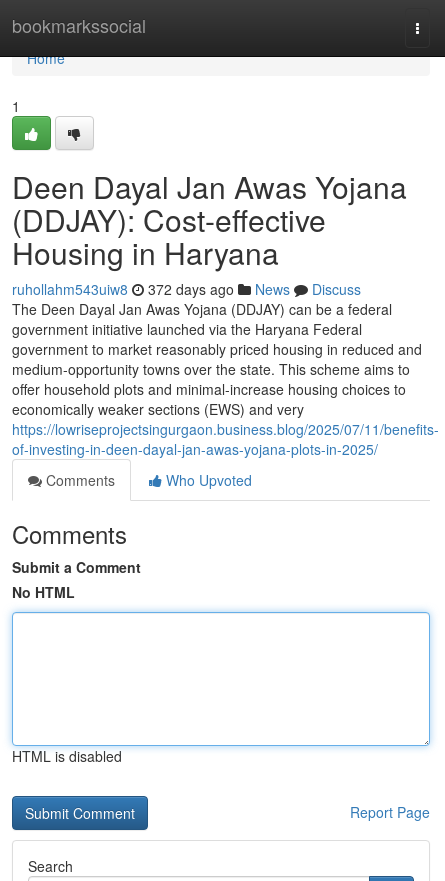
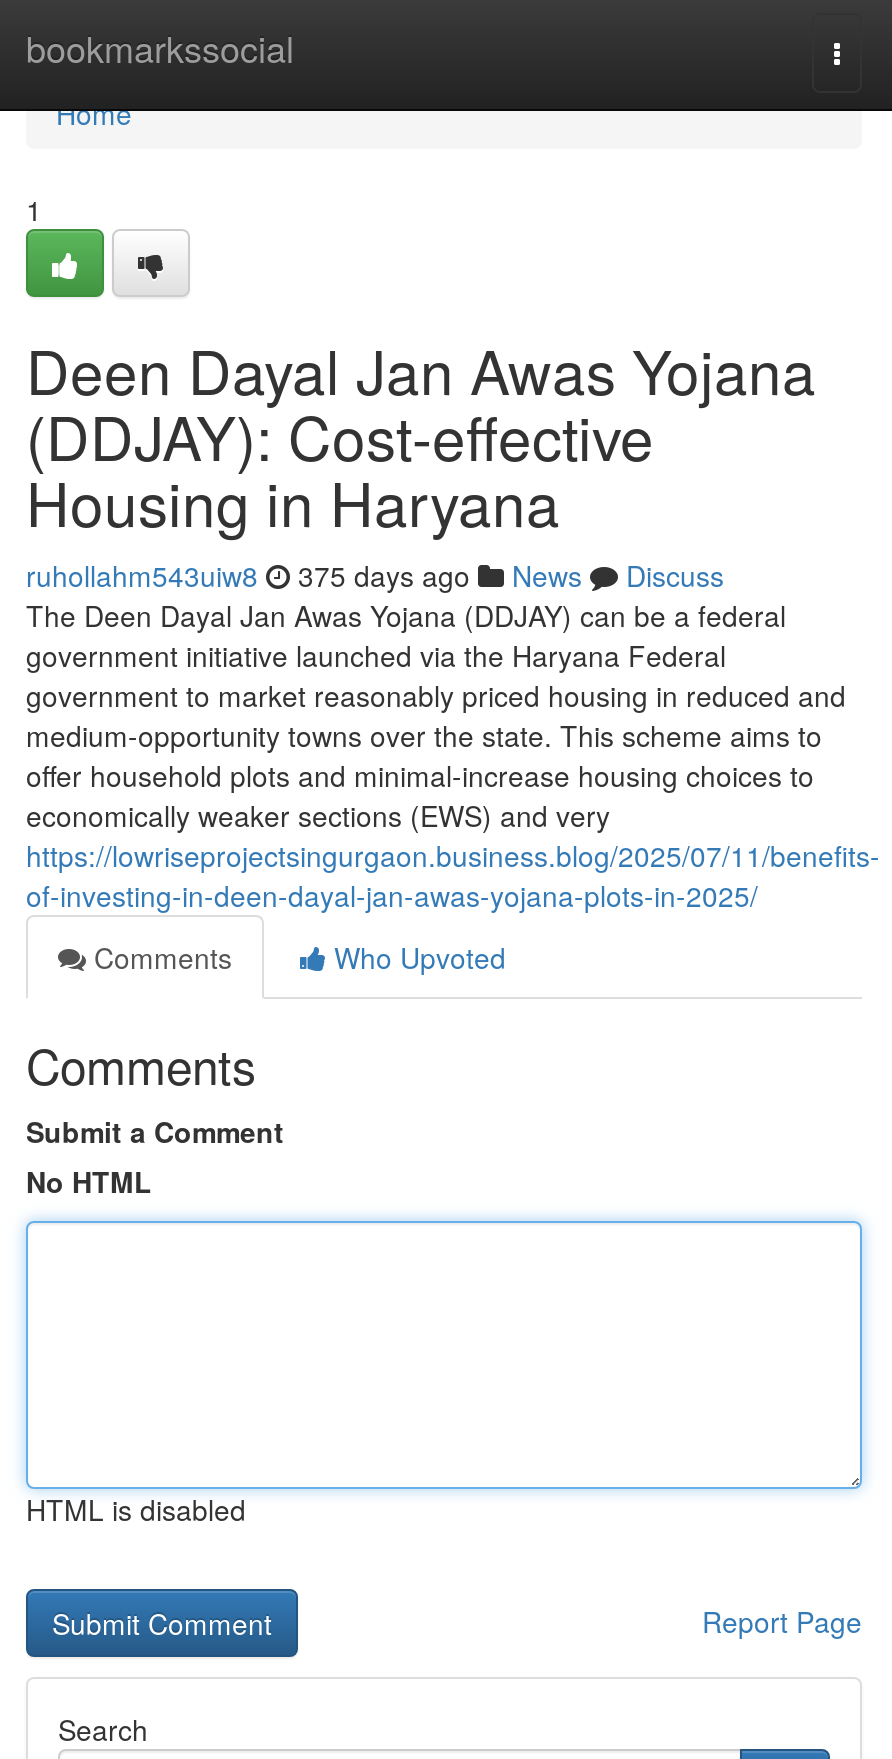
[12,279,361,299] ruhollahm543uiw8 372 days ago News Discuss -> [26,555,724,595] ruhollahm543uiw8 375 days ago News Discuss

